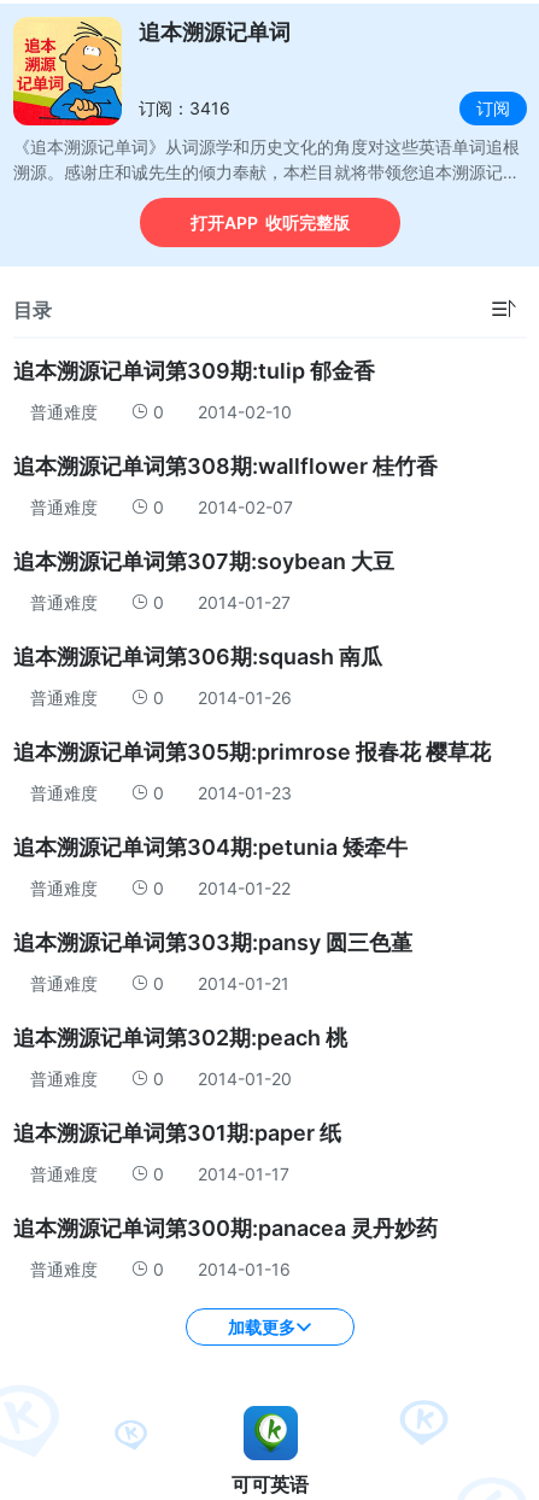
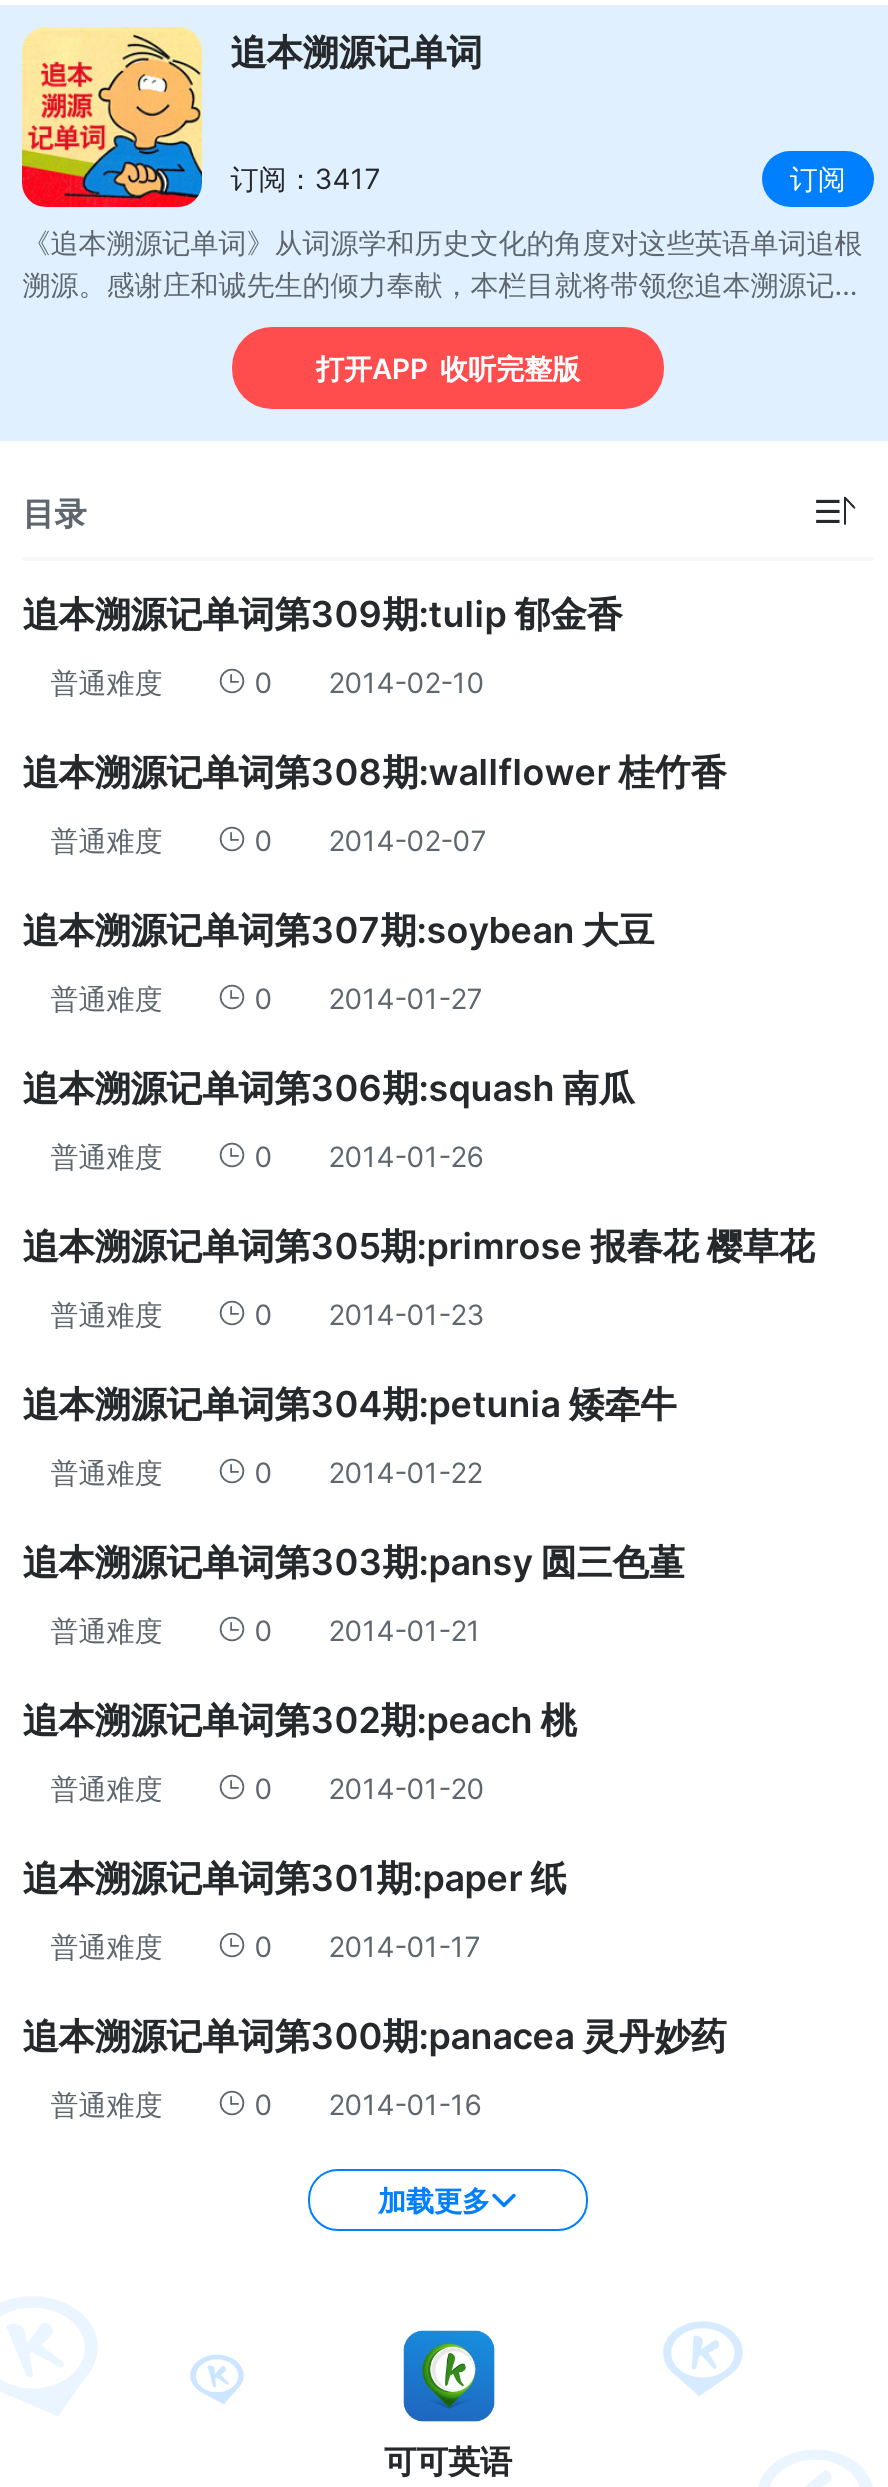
[139,98,231,119] 订阅：3416 -> [230,162,380,196] 订阅：3417

